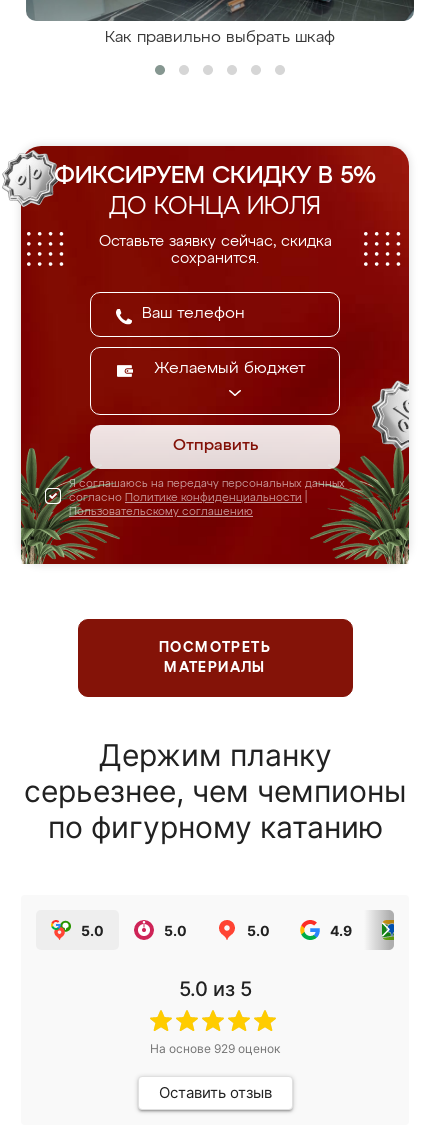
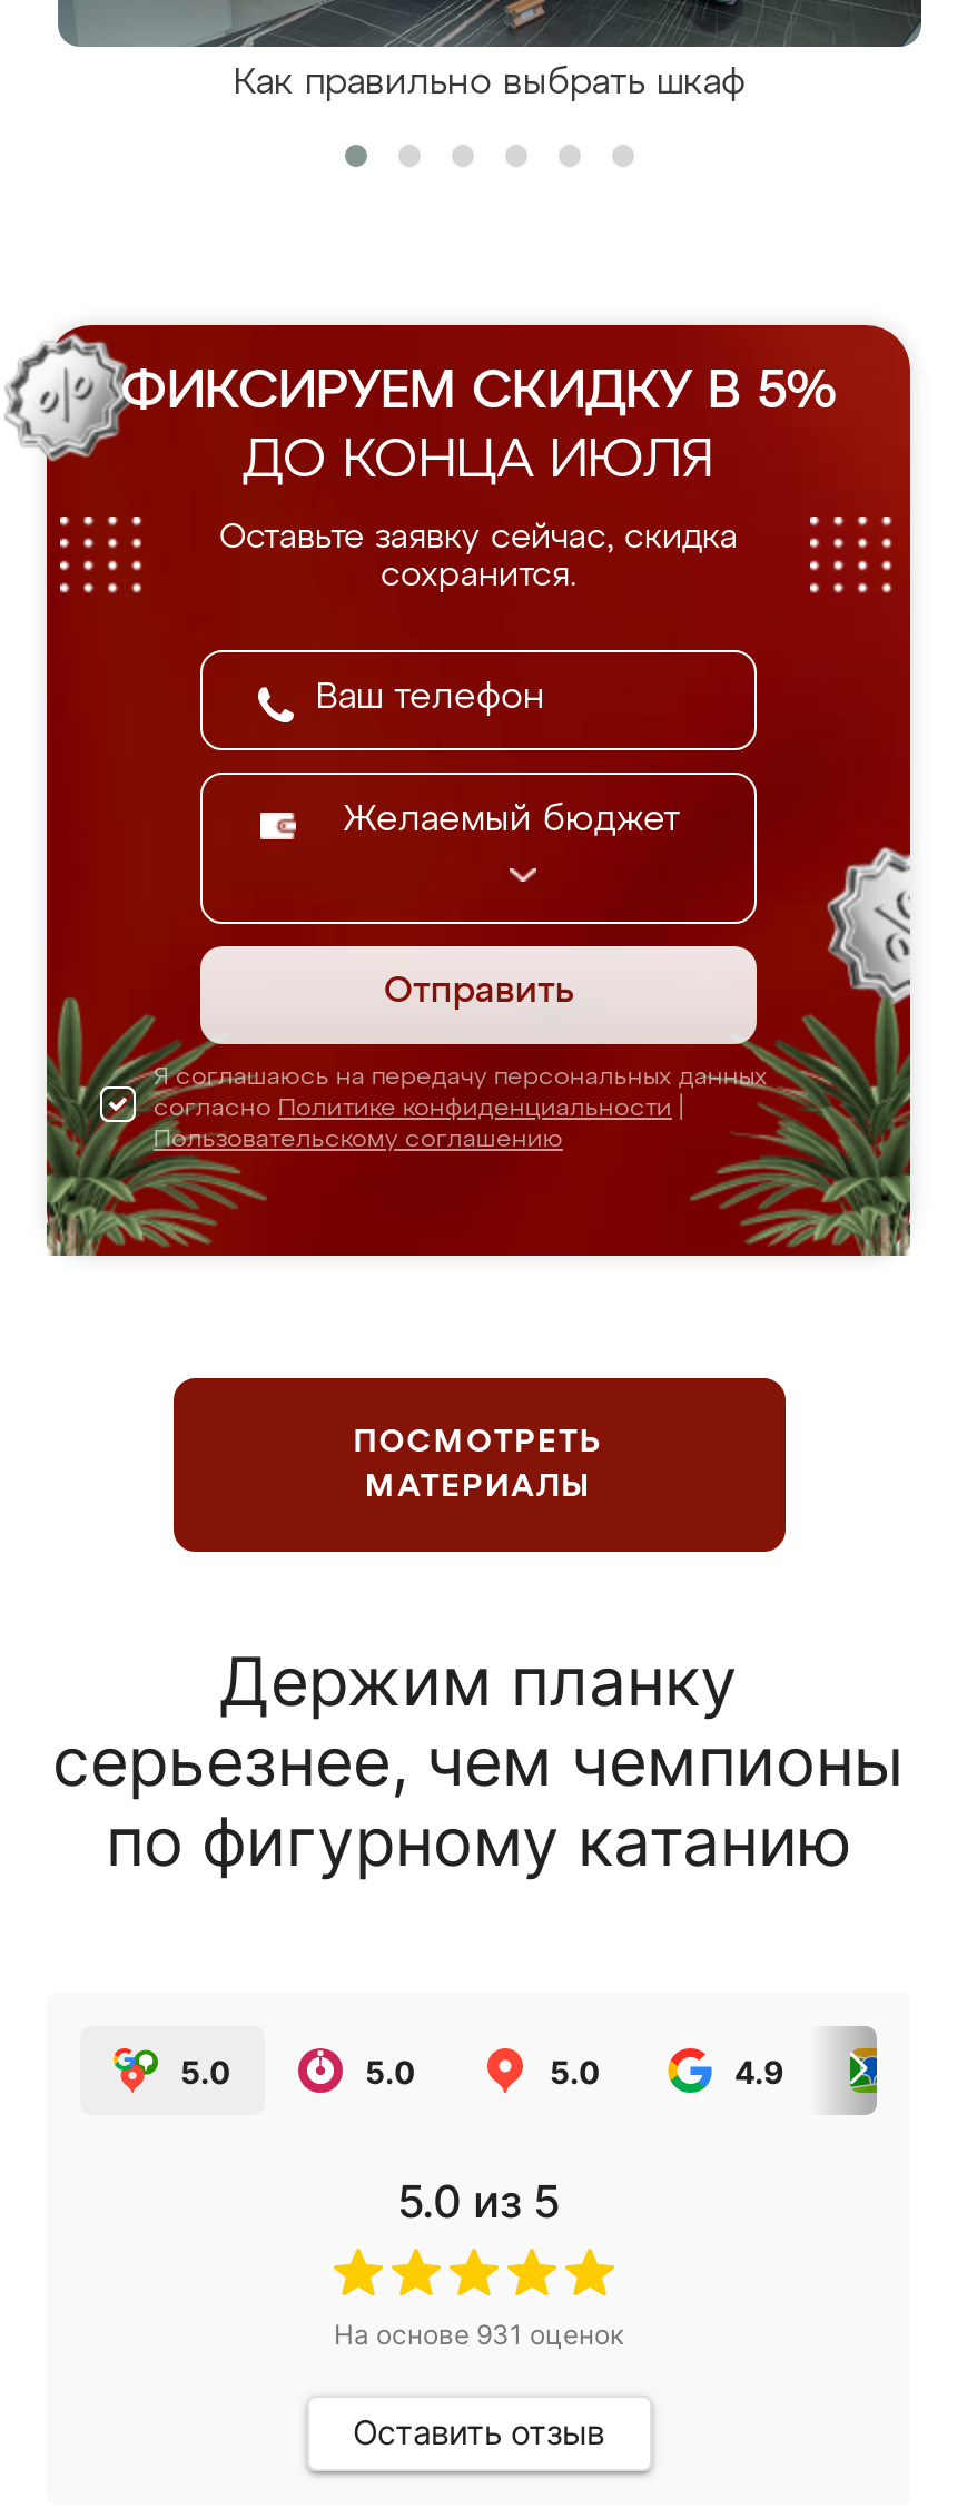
[150,1041,280,1056] На основе 929 оценок -> [334,2318,623,2351] На основе 931 оценок

